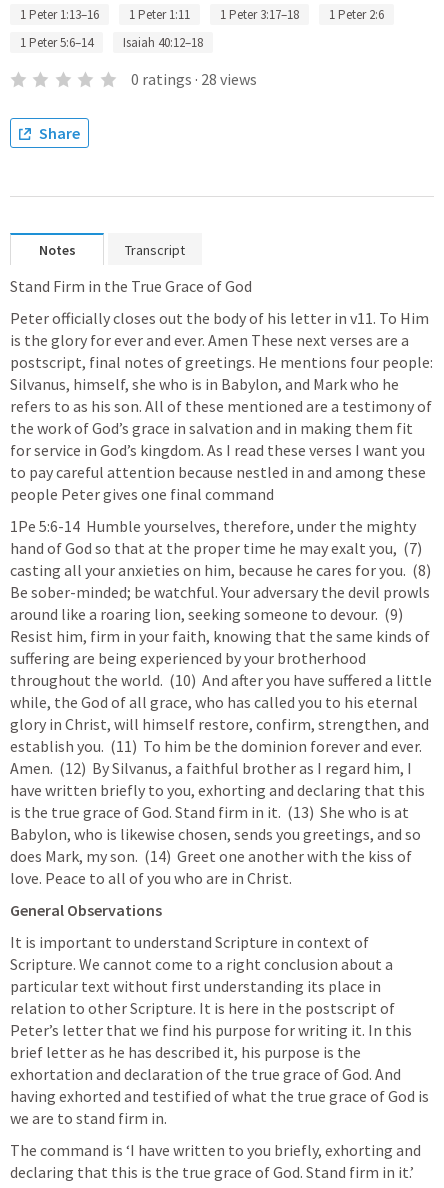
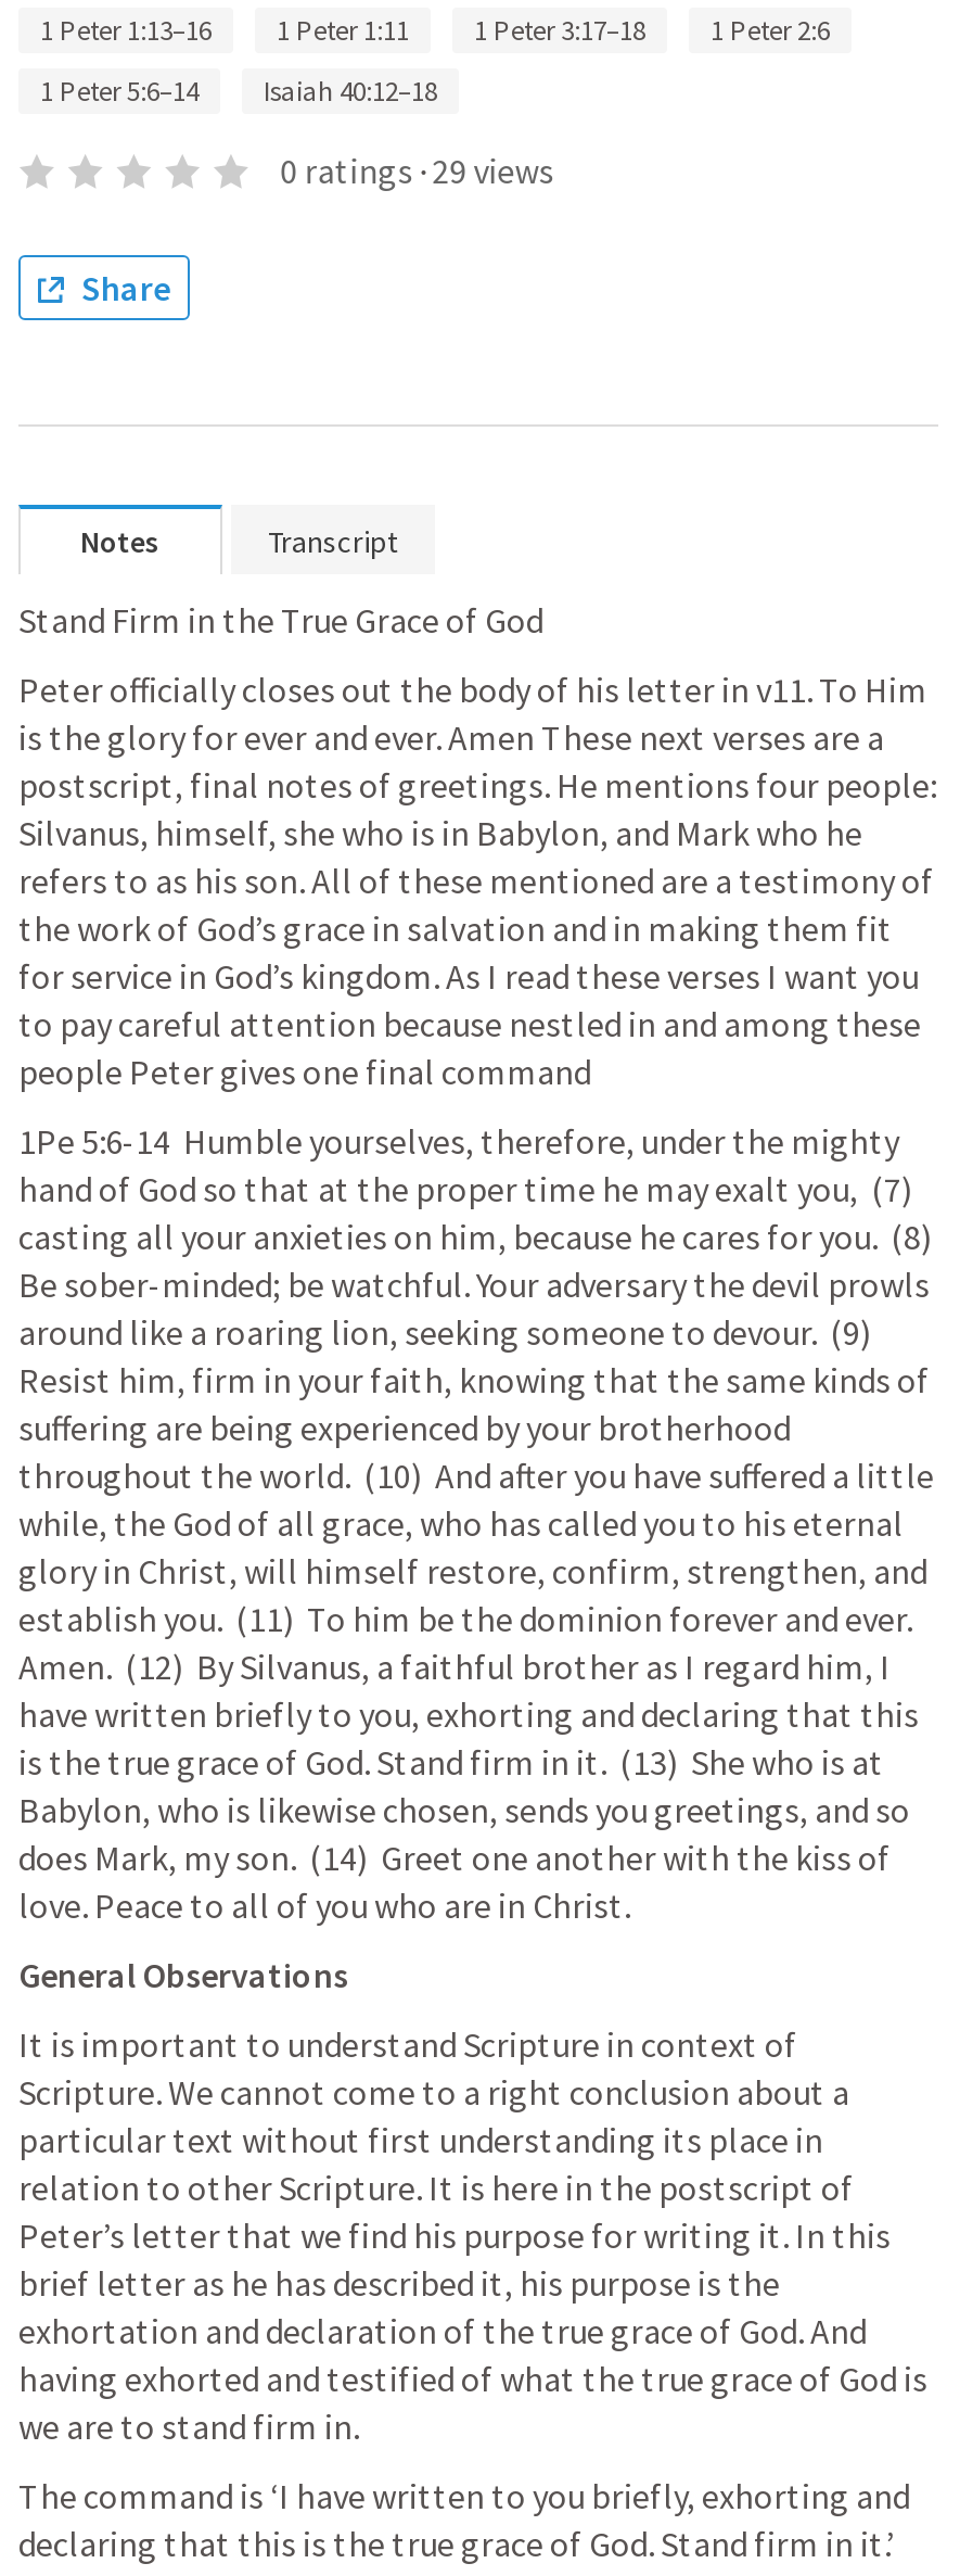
[131,69,257,89] 0 ratings · 28 views -> [280,149,554,192] 0 ratings · 29 views

